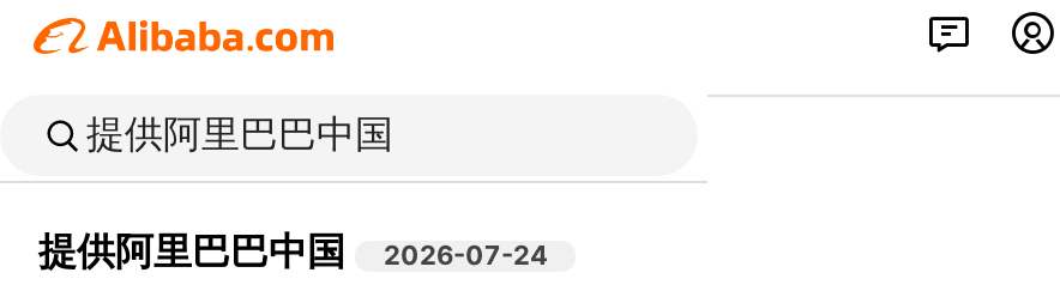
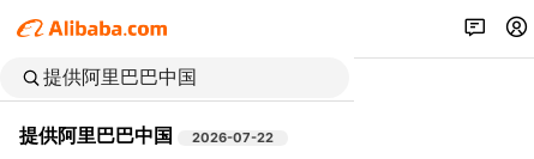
[38,226,547,274] 提供阿里巴巴中国 2026-07-24 -> [19,123,274,147] 提供阿里巴巴中国 2026-07-22

